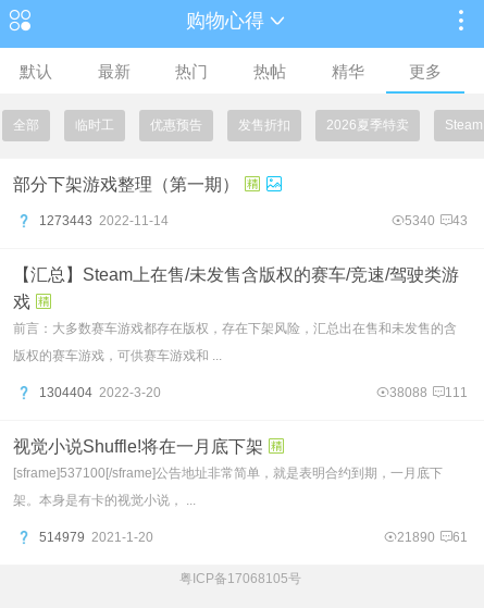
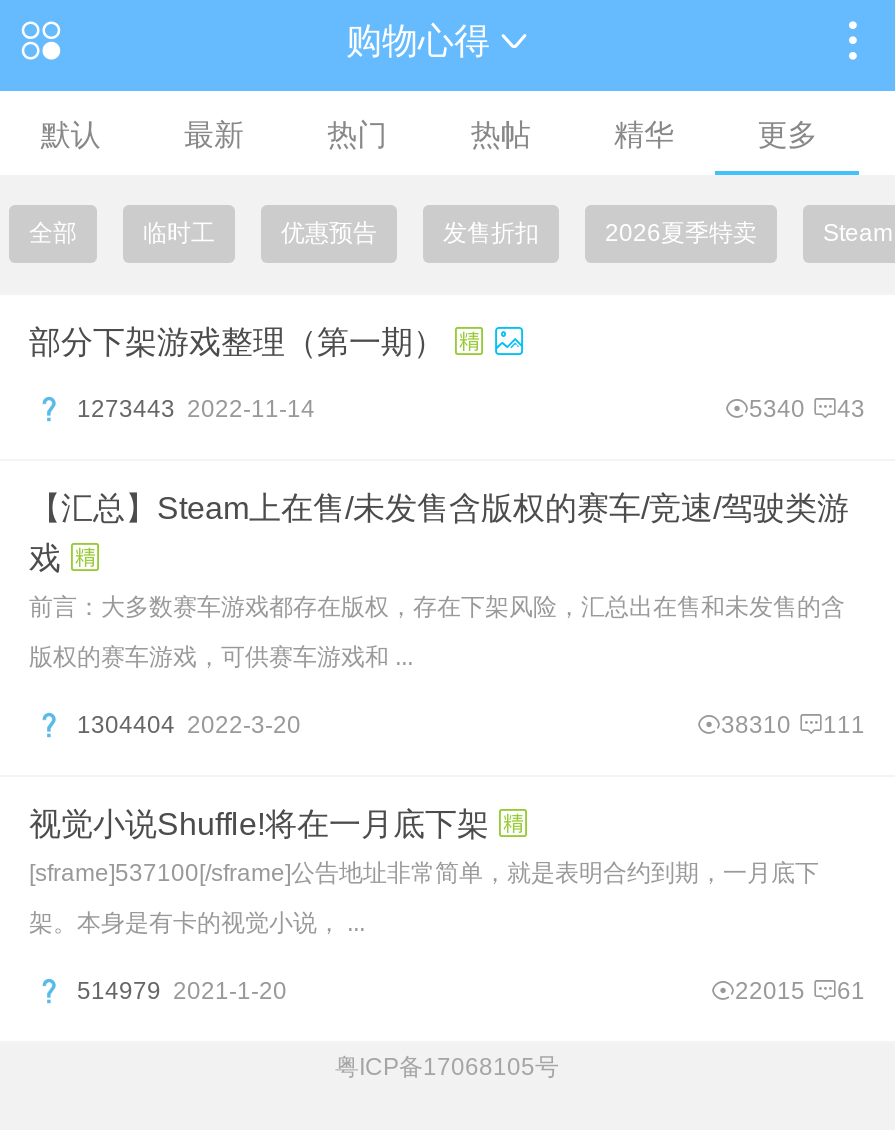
[389,385,468,400] 38088 111 -> [721,711,865,739] 38310 111
[397,530,468,545] 21890 61 -> [735,977,865,1005] 22015 61

